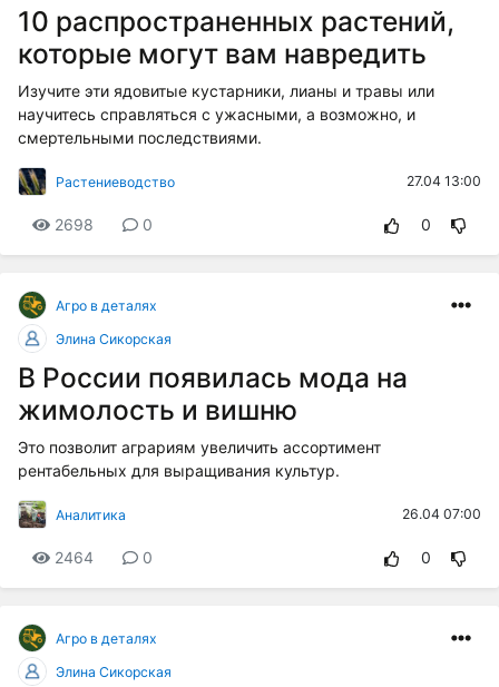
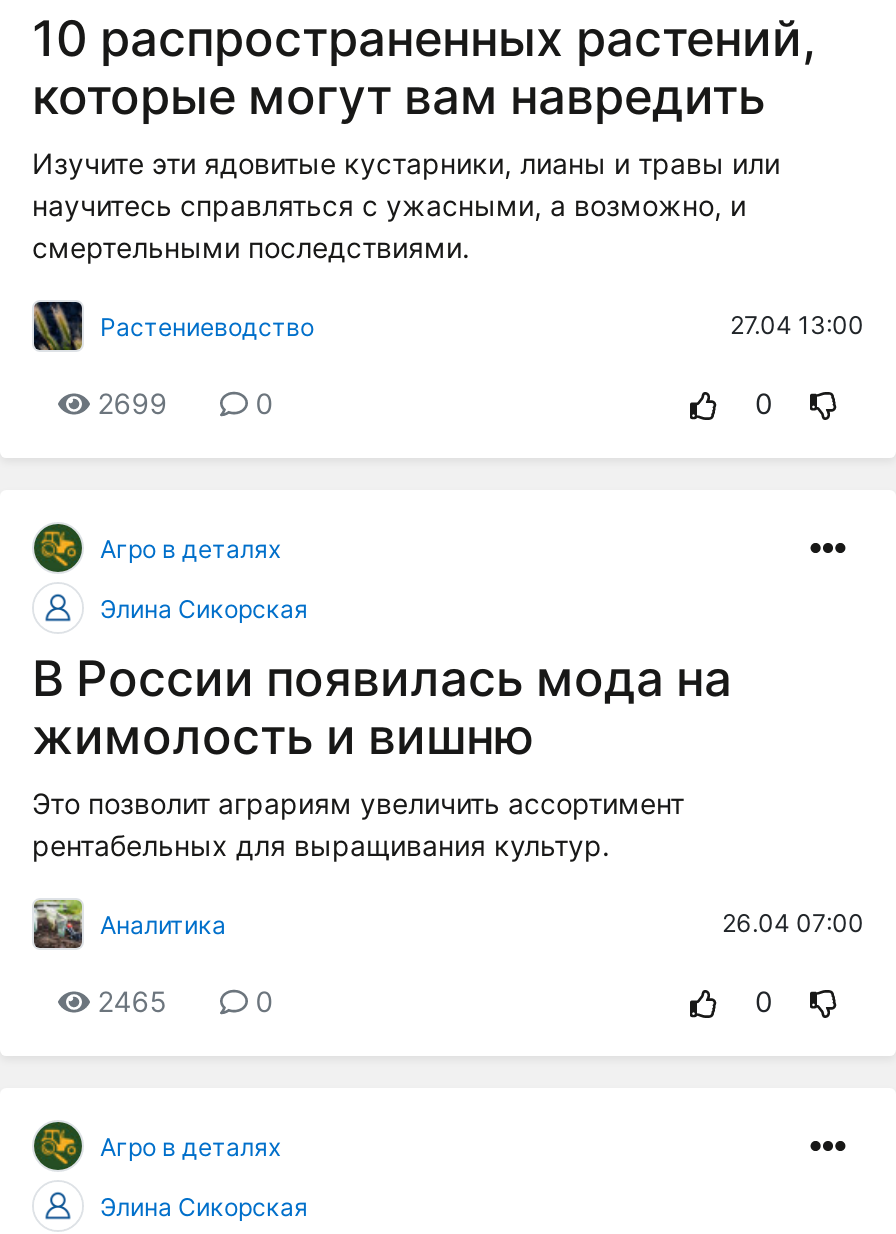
[54,215,93,234] 2698 -> [98,386,168,420] 2699
[54,548,93,567] 2464 -> [98,984,168,1018] 2465

